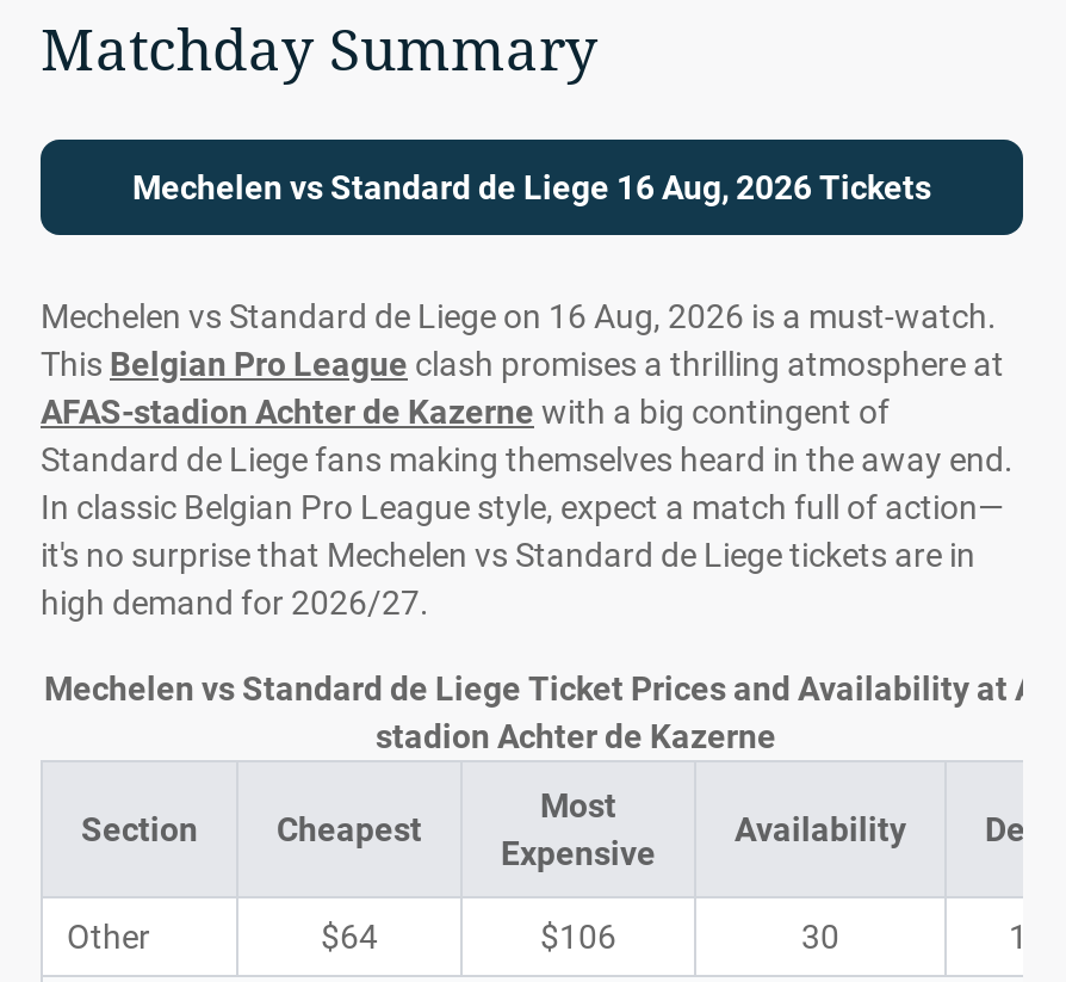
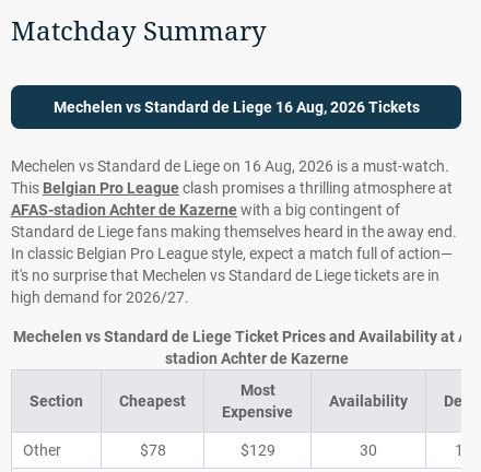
[321,918,378,956] $64 -> [139,441,166,459] $78
[540,918,616,956] $106 -> [240,441,275,459] $129

